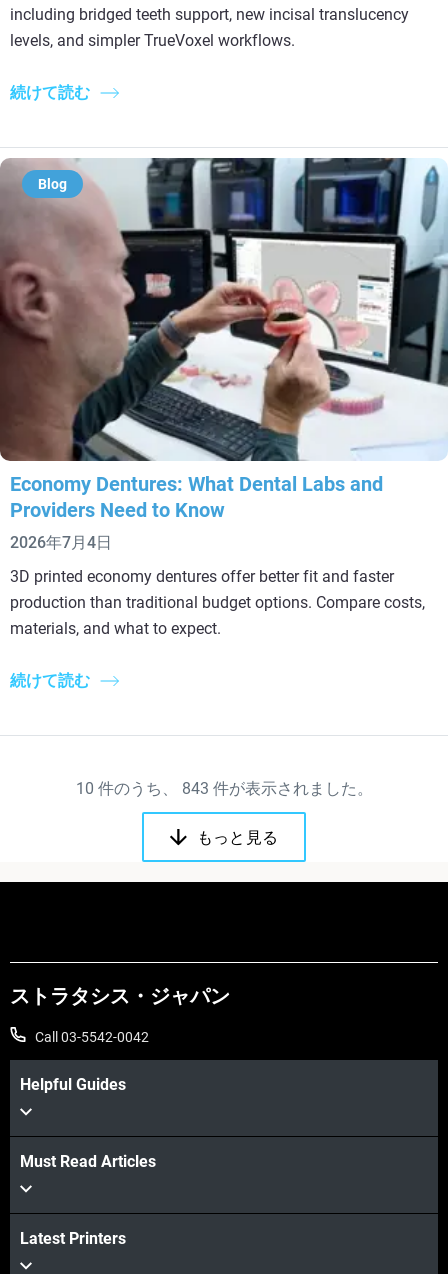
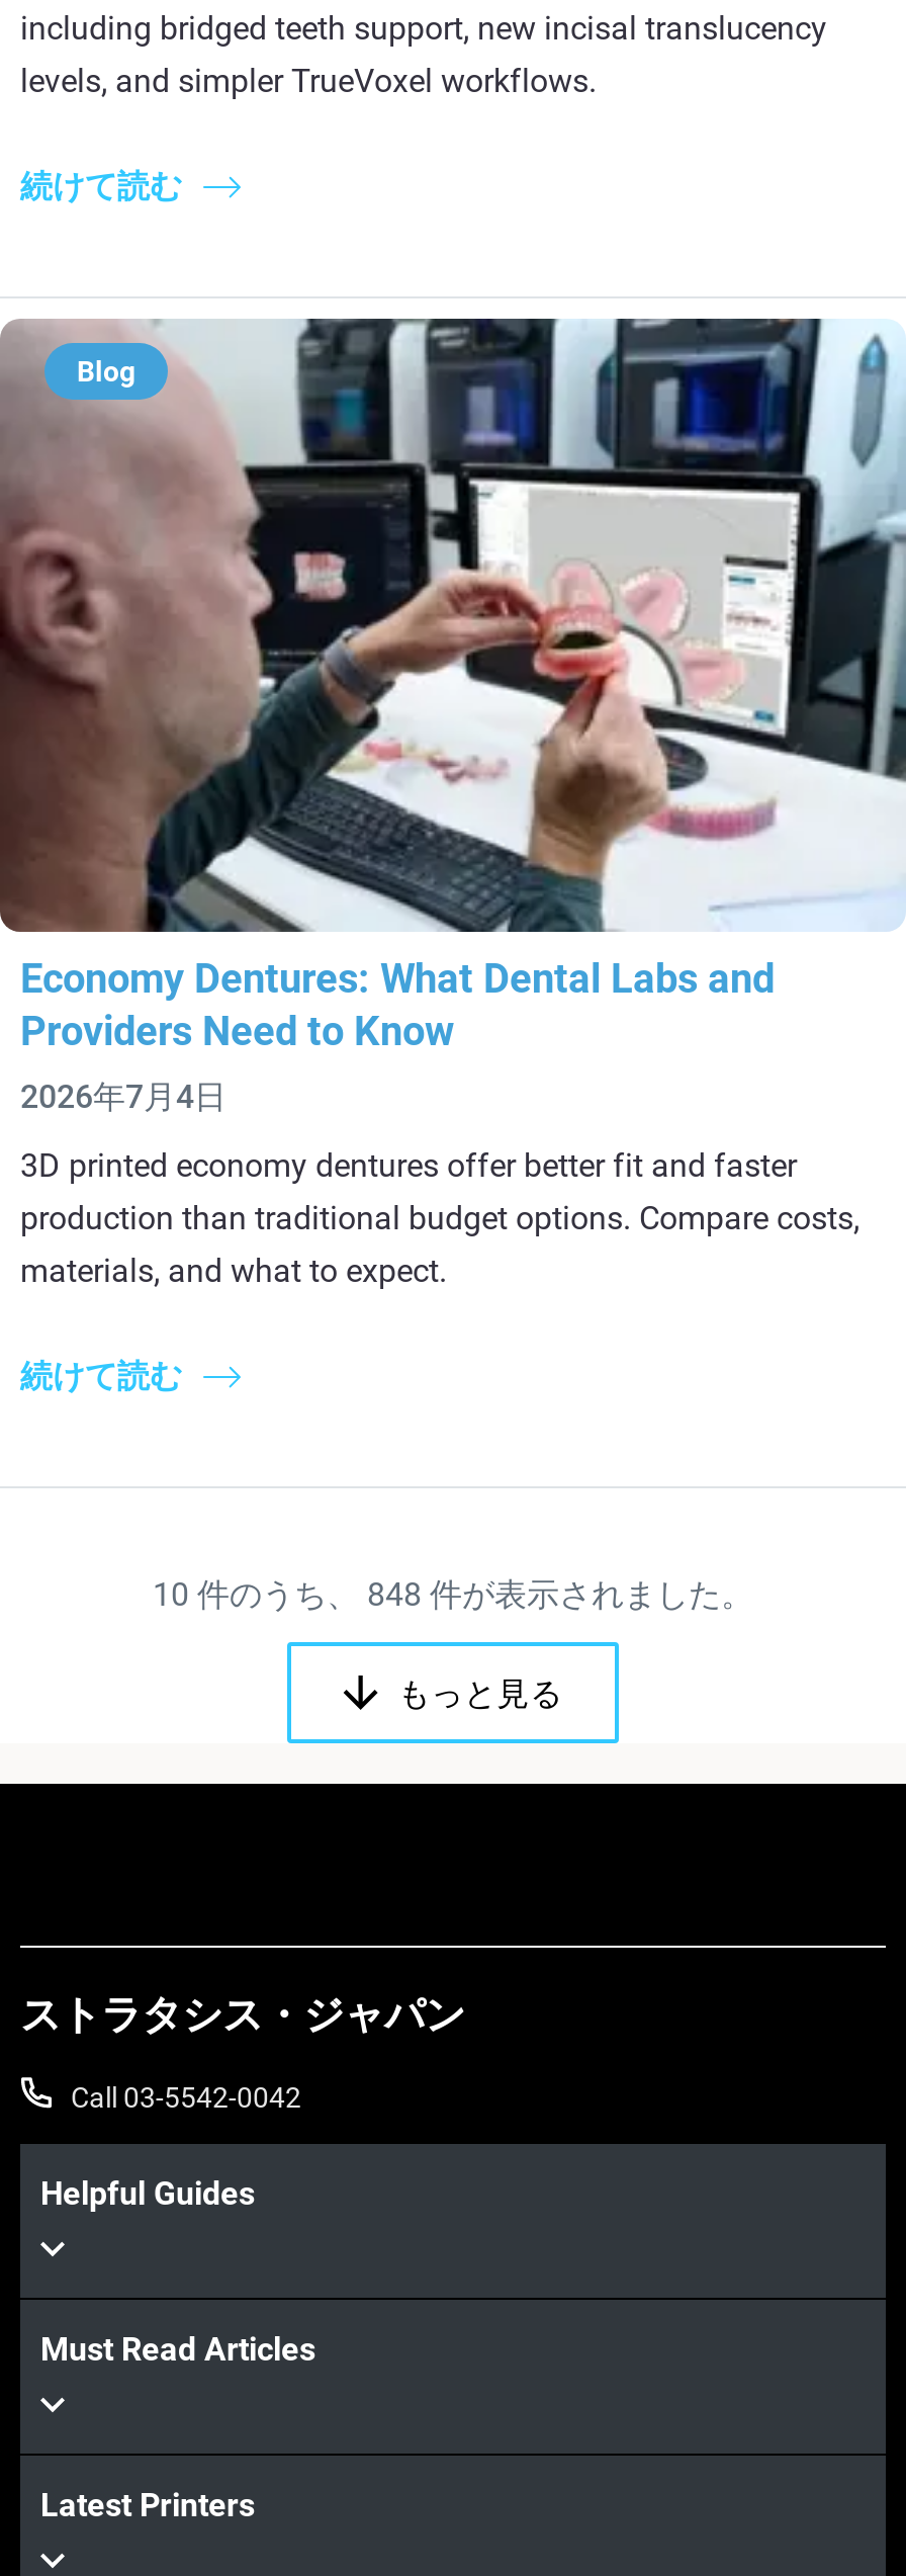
[75,779,372,798] 10件のうち、843件が表示されました。 -> [153,1576,753,1614] 10件のうち、848件が表示されました。

